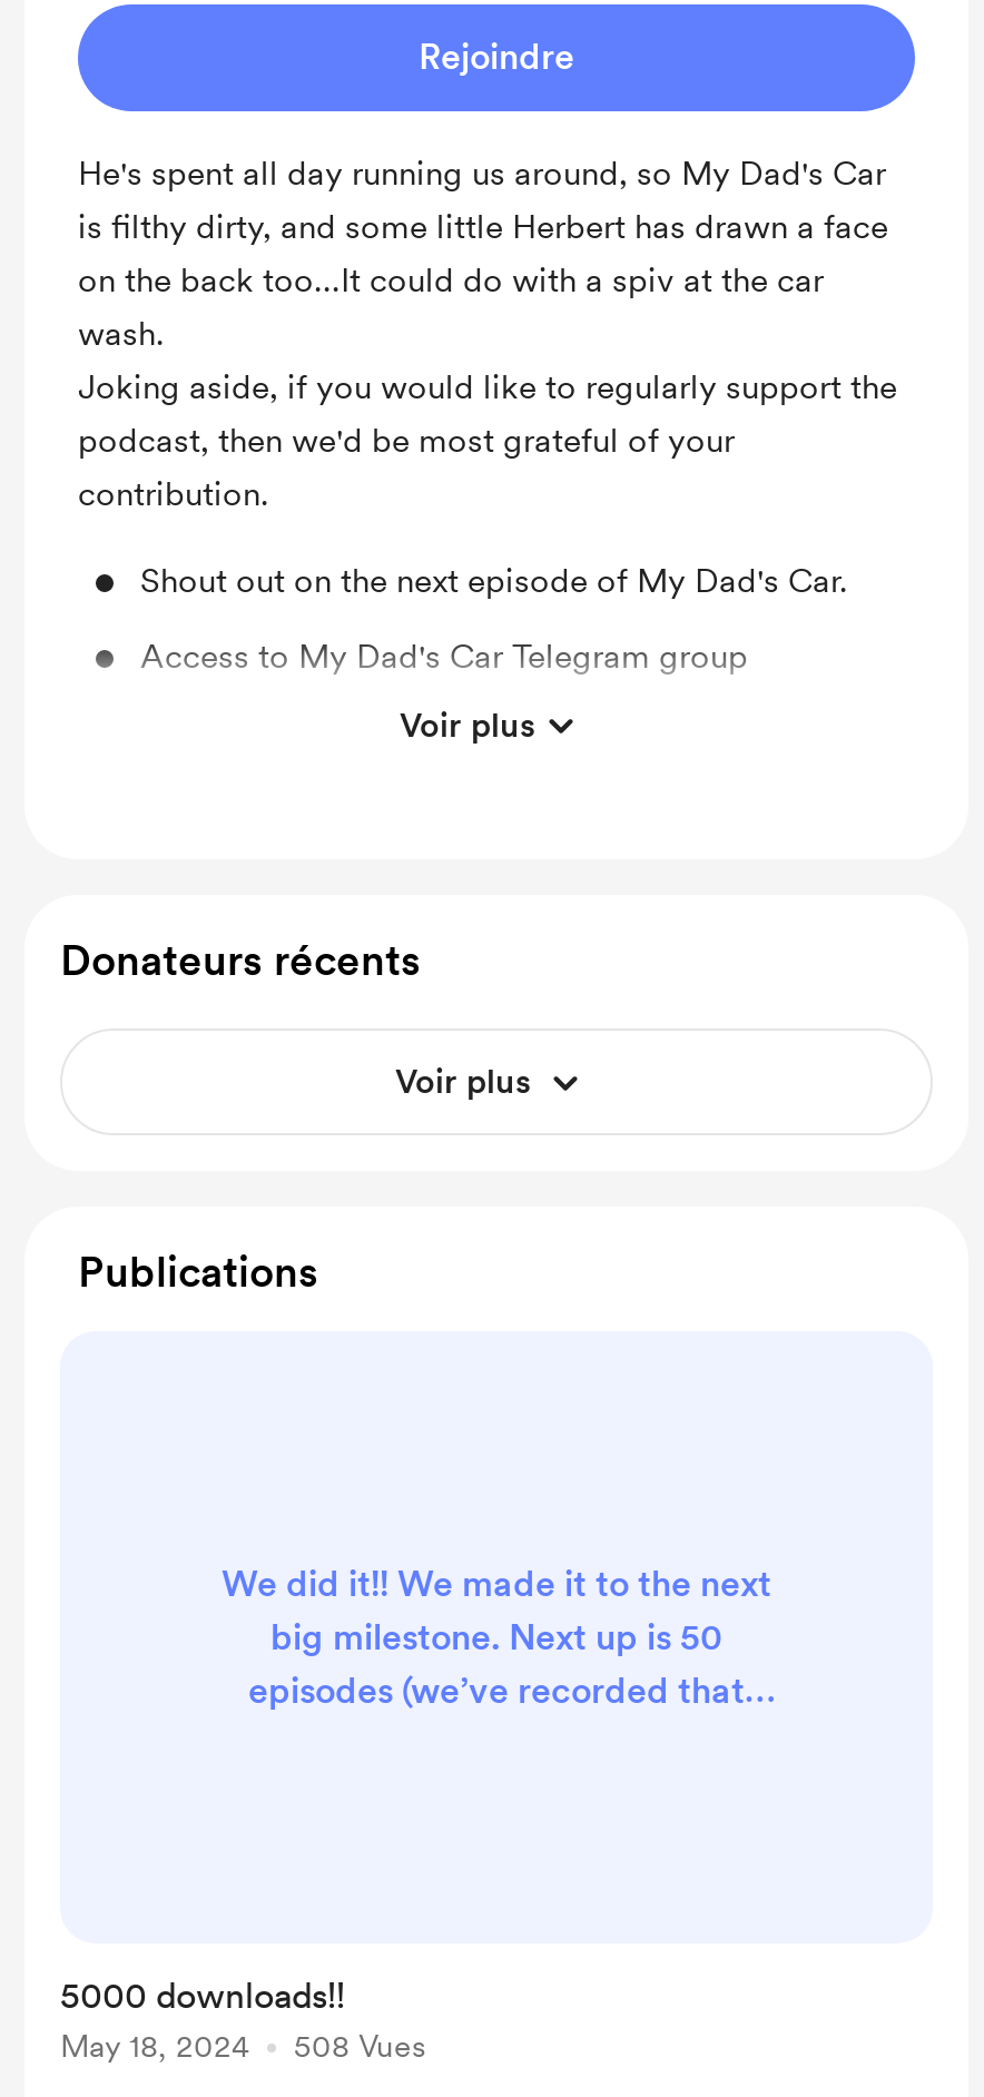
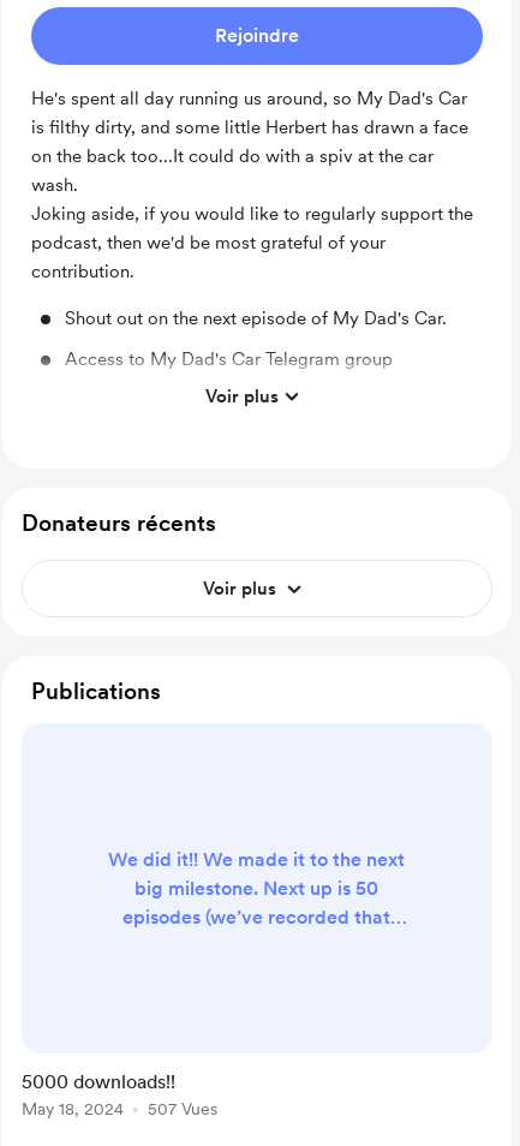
[60,2028,425,2064] May 18, 2024 508 Vues -> [22,1099,217,1118] May 18, 2024 507 Vues

